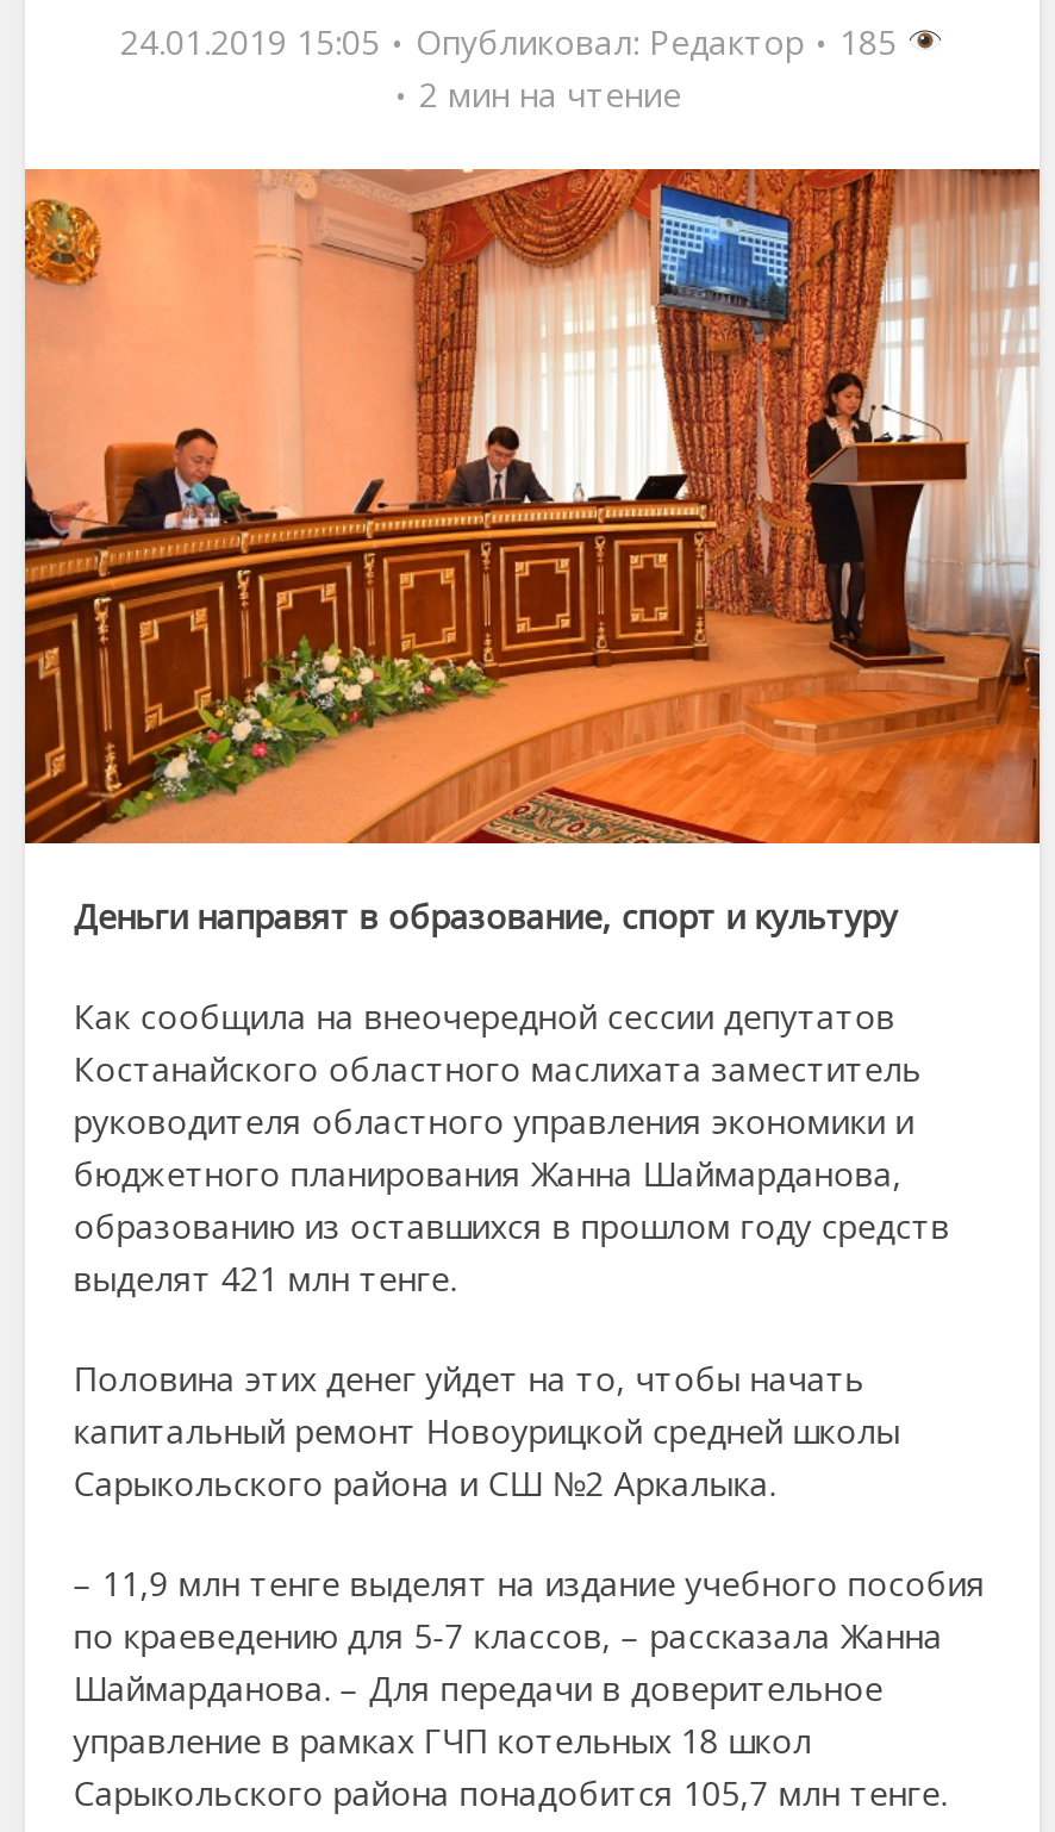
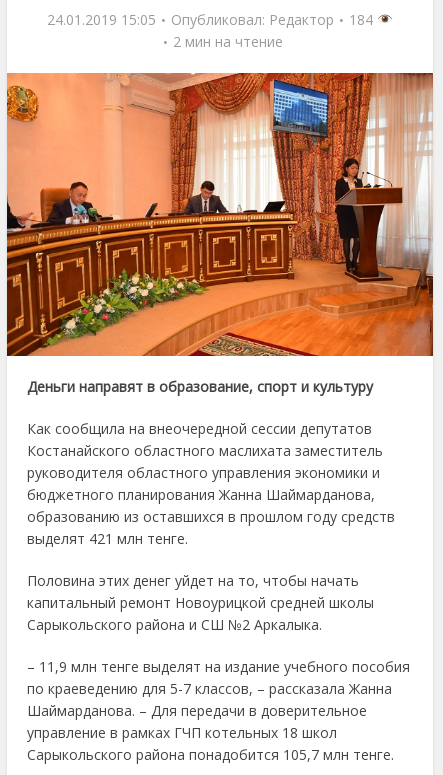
[120,18,906,63] 24.01.2019 15:05 Опубликовал: Редактор 185 -> [47,10,377,29] 24.01.2019 15:05 Опубликовал: Редактор 184

